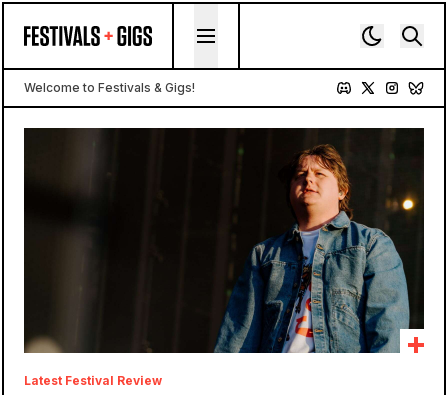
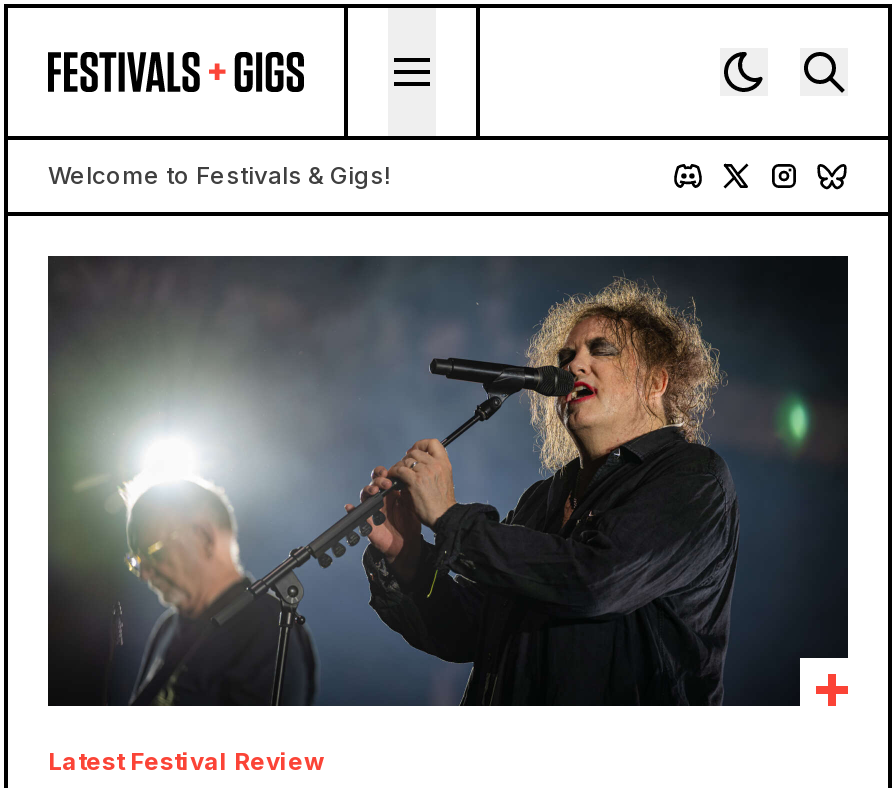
[24,128,418,354] [image] -> [48,256,834,708] [image]

